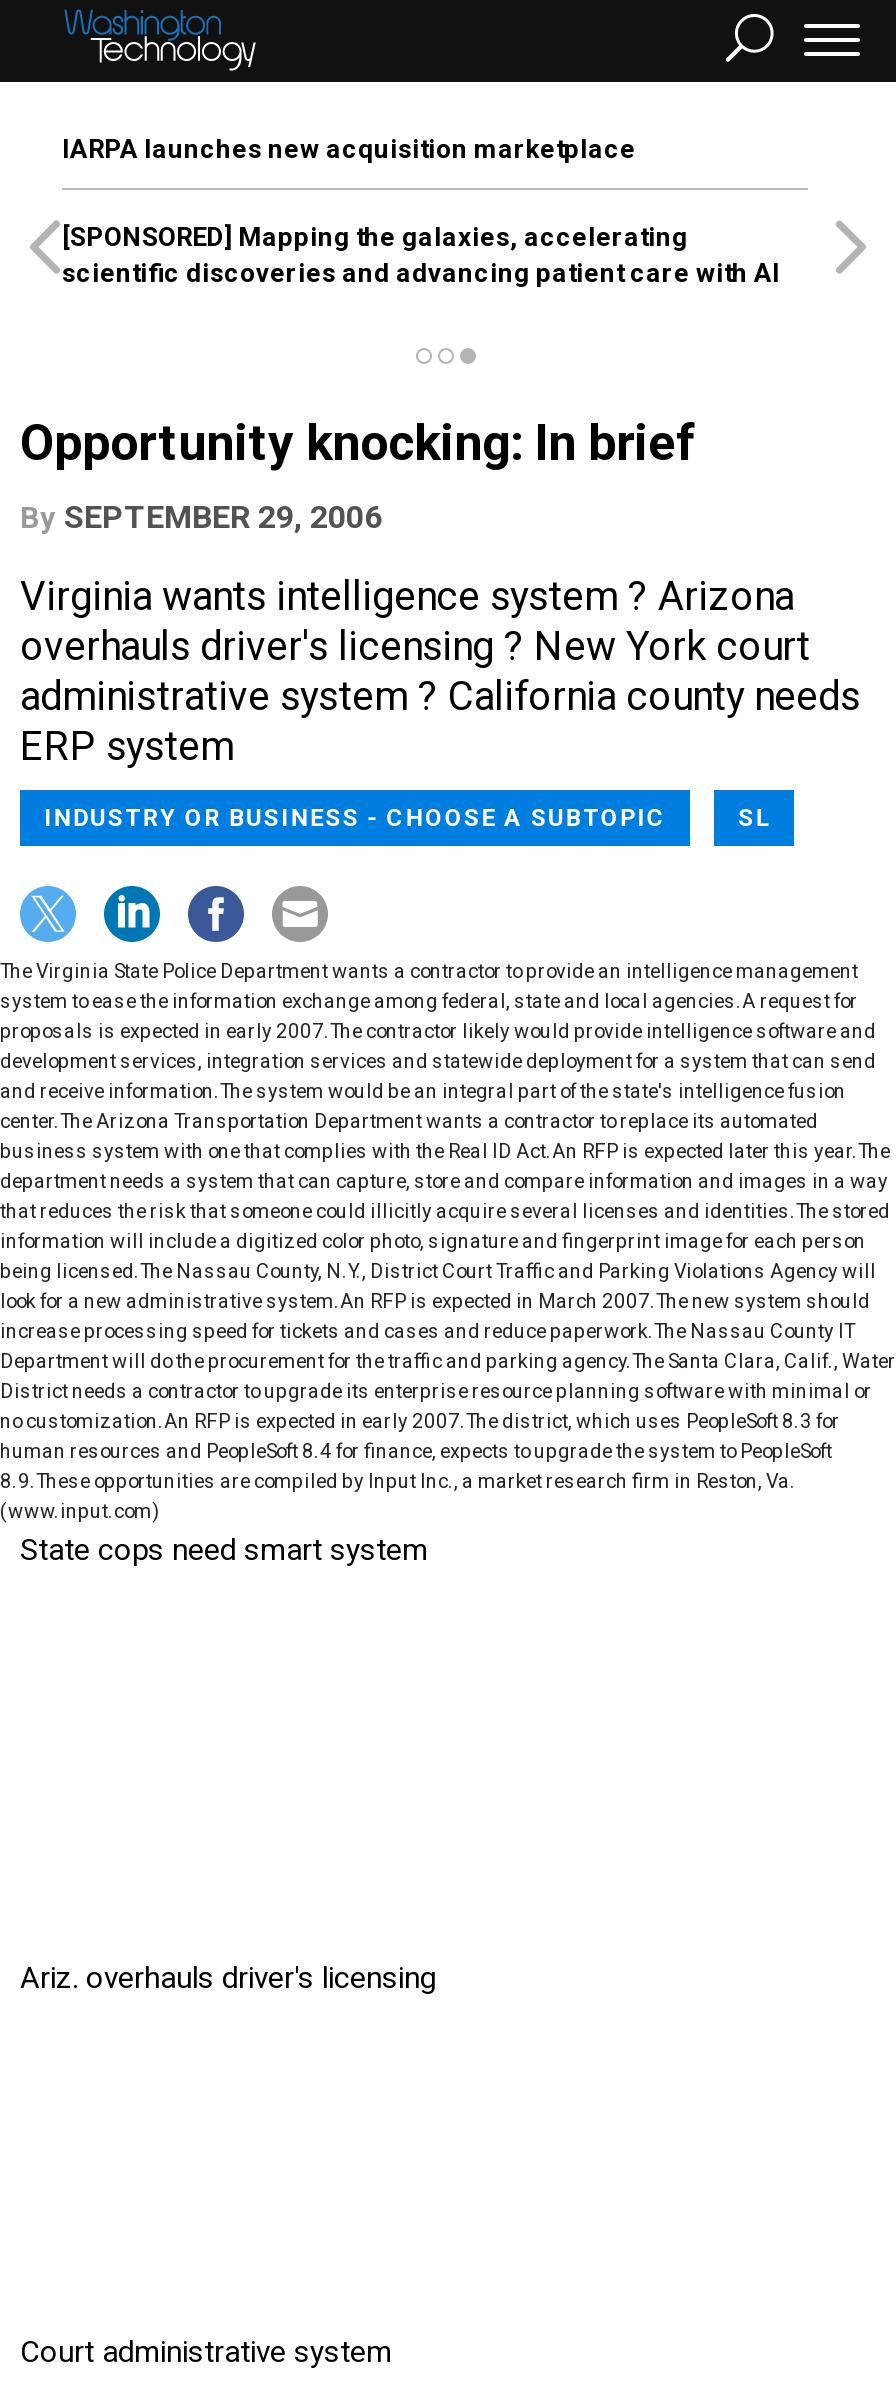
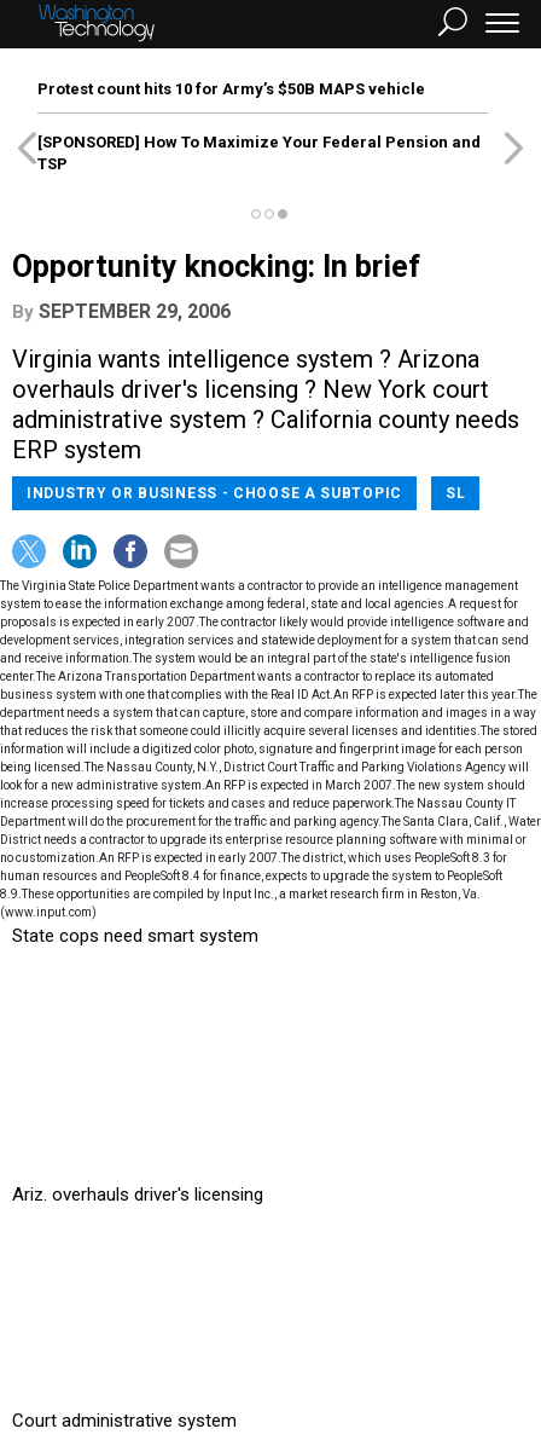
[62,134,636,164] IARPA launches new acquisition marketplace -> [37,80,425,98] Protest count hits 10 for Army’s $50B MAPS vehicle
[62,222,780,288] [SPONSORED] Mapping the galaxies, accelerating | scientific discoveries and advancing patient care with AI -> [37,133,481,173] [SPONSORED] How To Maximize Your Federal Pension and | TSP

